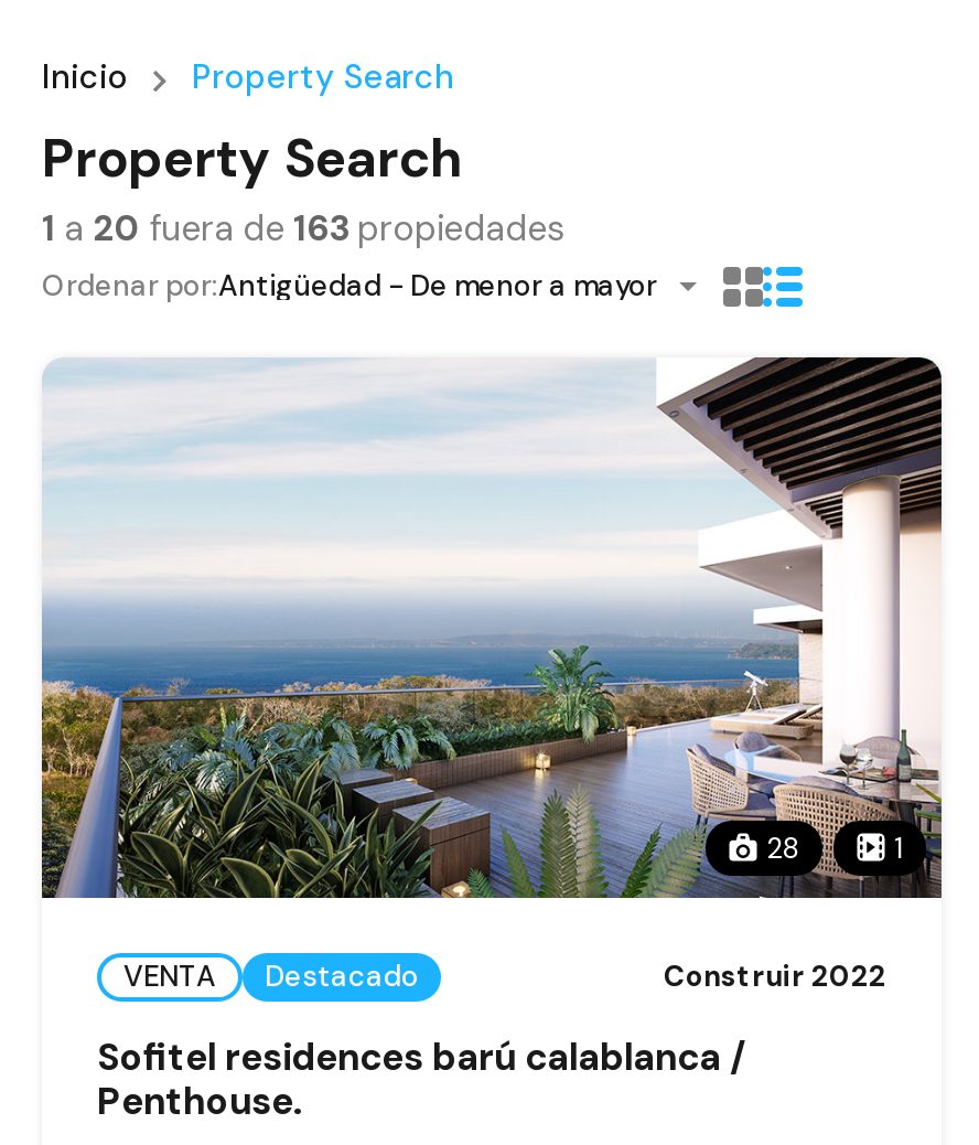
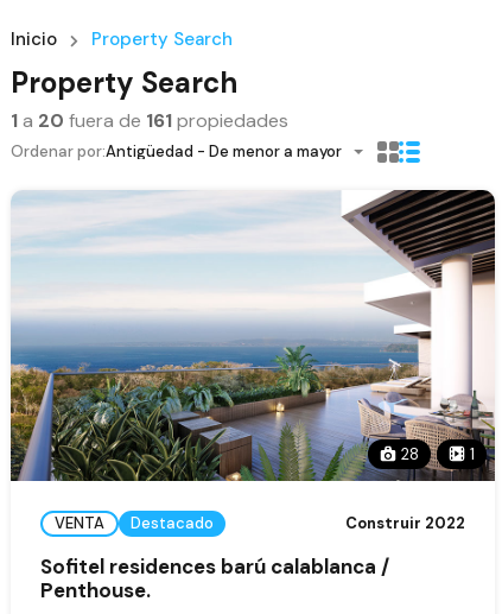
[42,205,564,252] 1 a 20 fuera de 163 propiedades -> [11,108,288,133] 1 a 20 fuera de 161 propiedades

